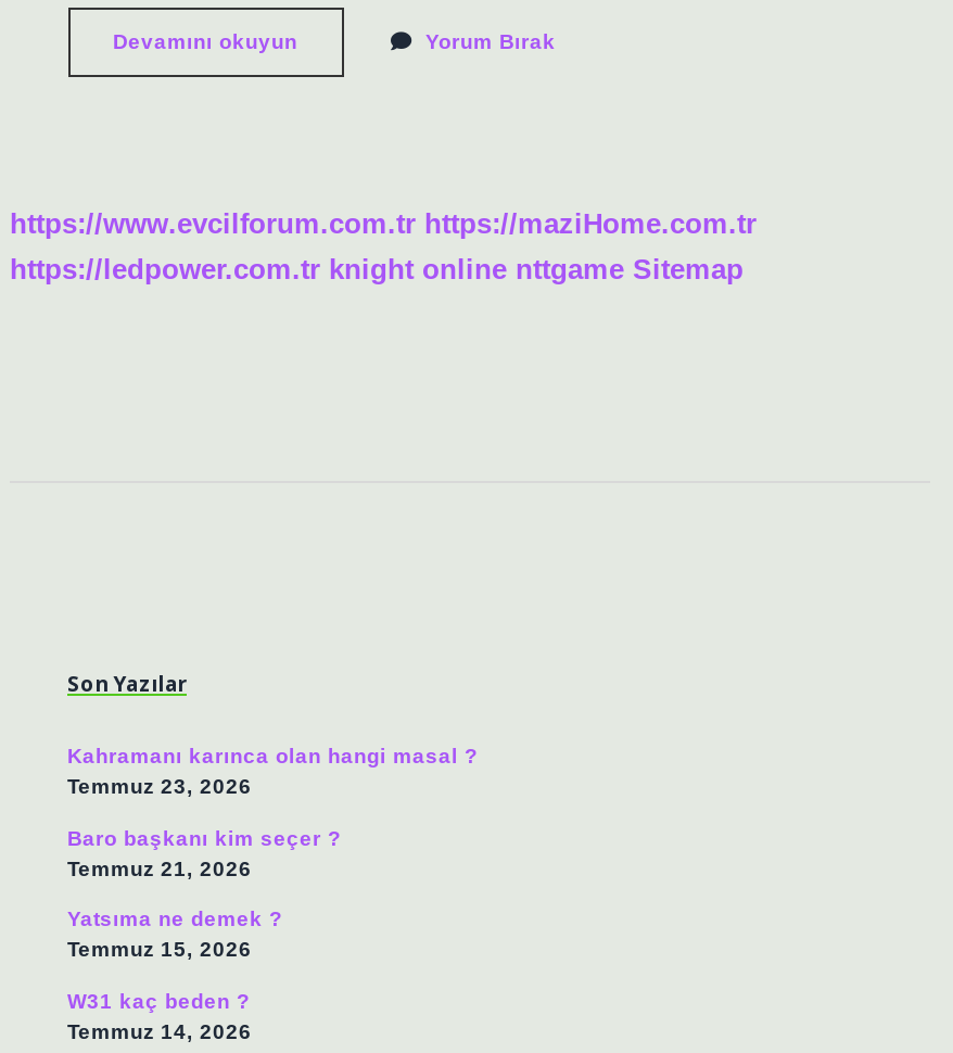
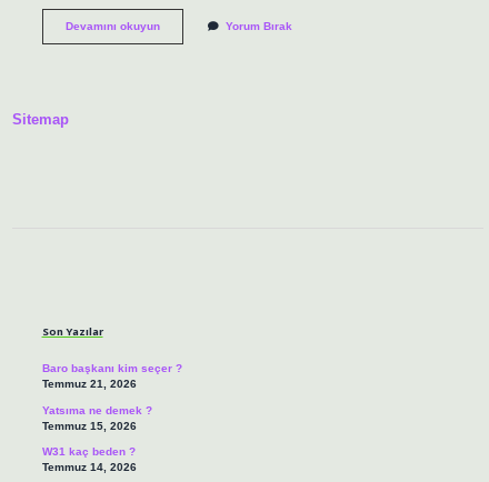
[10,208,757,286] https://www.evcilforum.com.tr https://maziHome.com.tr | https://ledpower.com.tr knight online nttgame Sitemap -> [12,111,69,128] Sitemap
[67,744,478,799] Kahramanı karınca olan hangi masal ? | Temmuz 23, 2026 -> none

